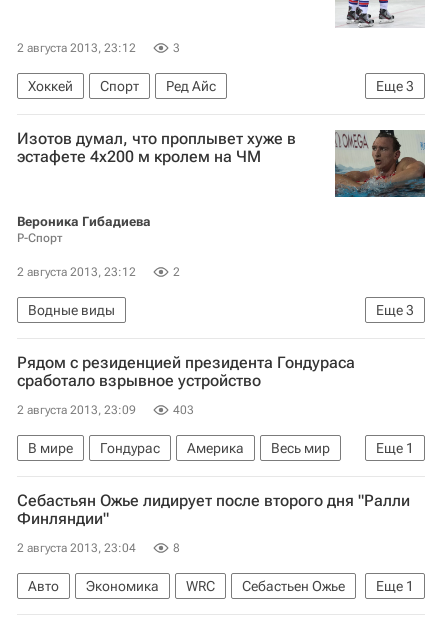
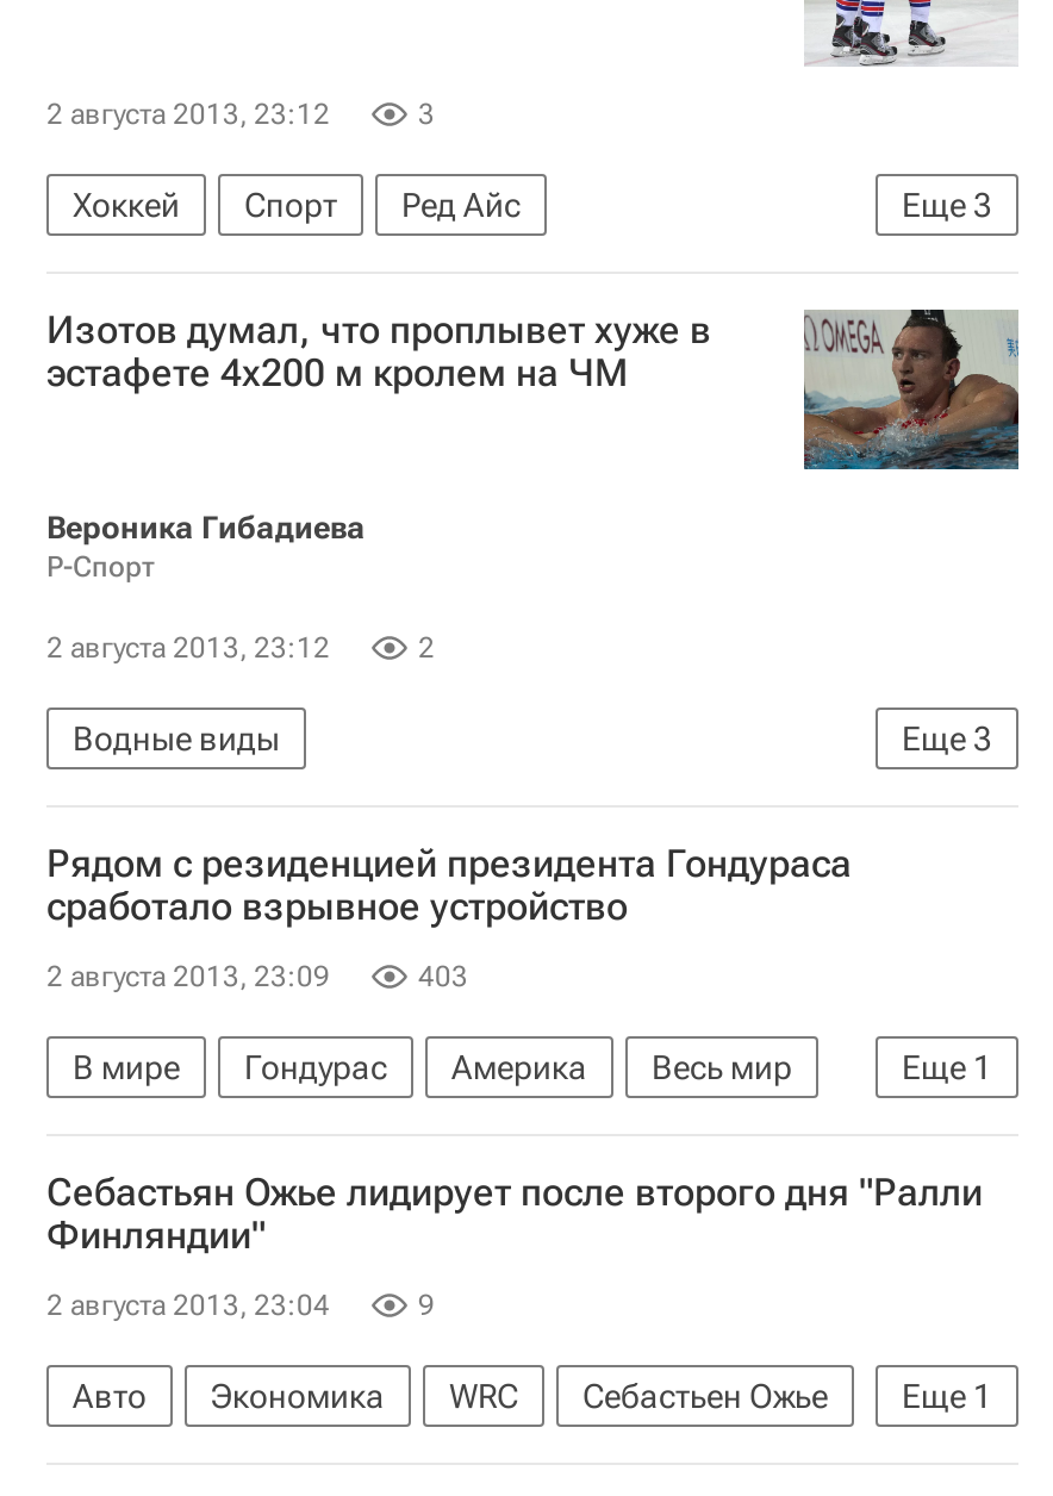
[173,541,180,555] 8 -> [418,1289,435,1322] 9

